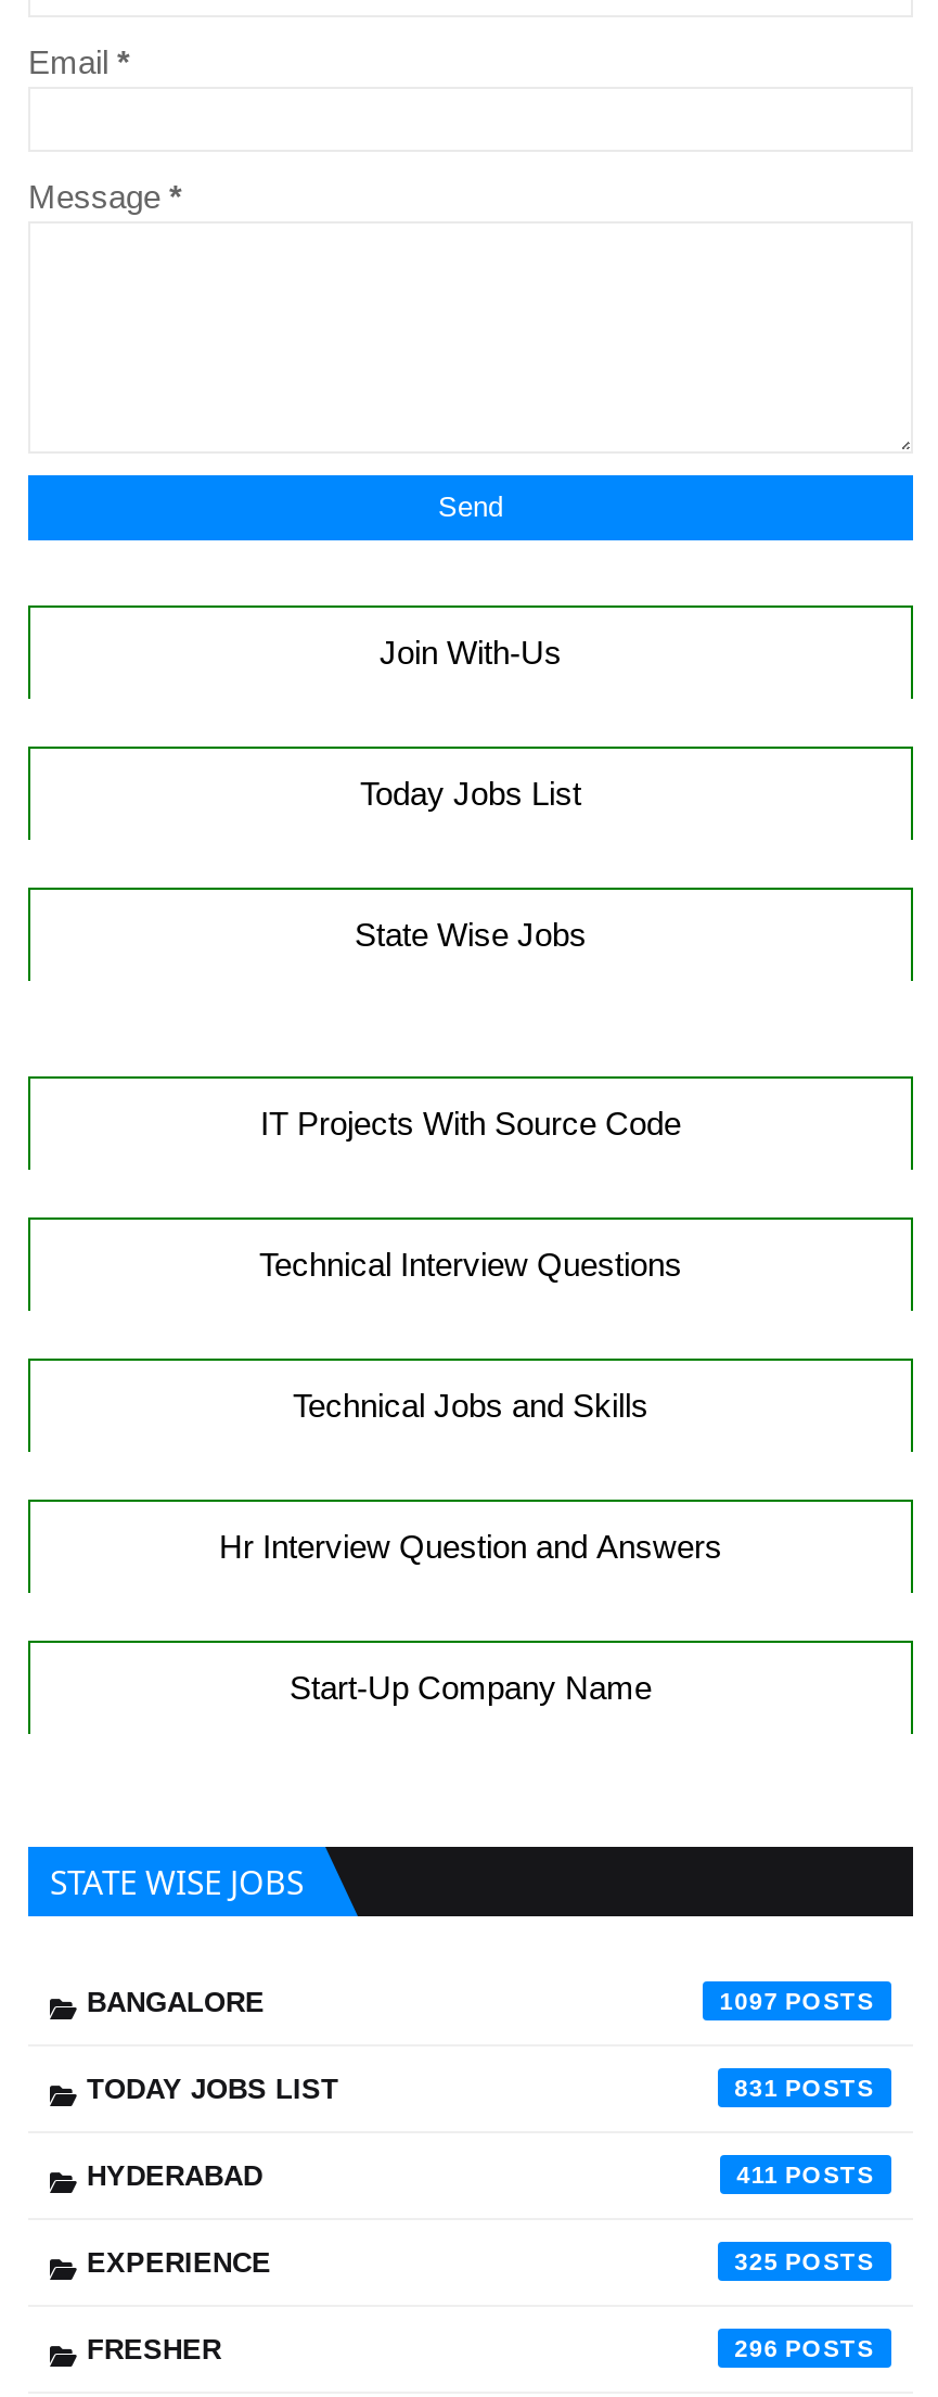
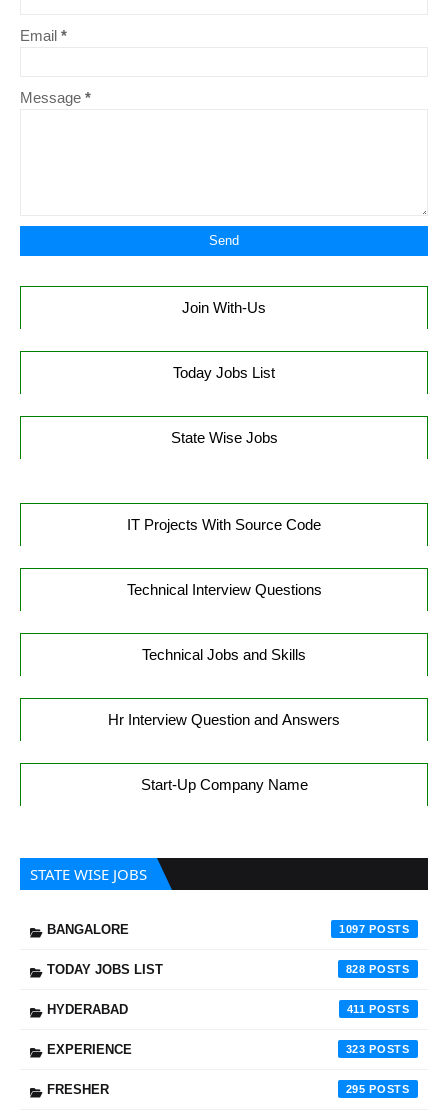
[734,2075,779,2101] 831 -> [346,963,366,975] 828
[734,2248,779,2274] 325 -> [346,1043,366,1055] 323
[734,2335,779,2361] 296 -> [346,1083,366,1095] 295

